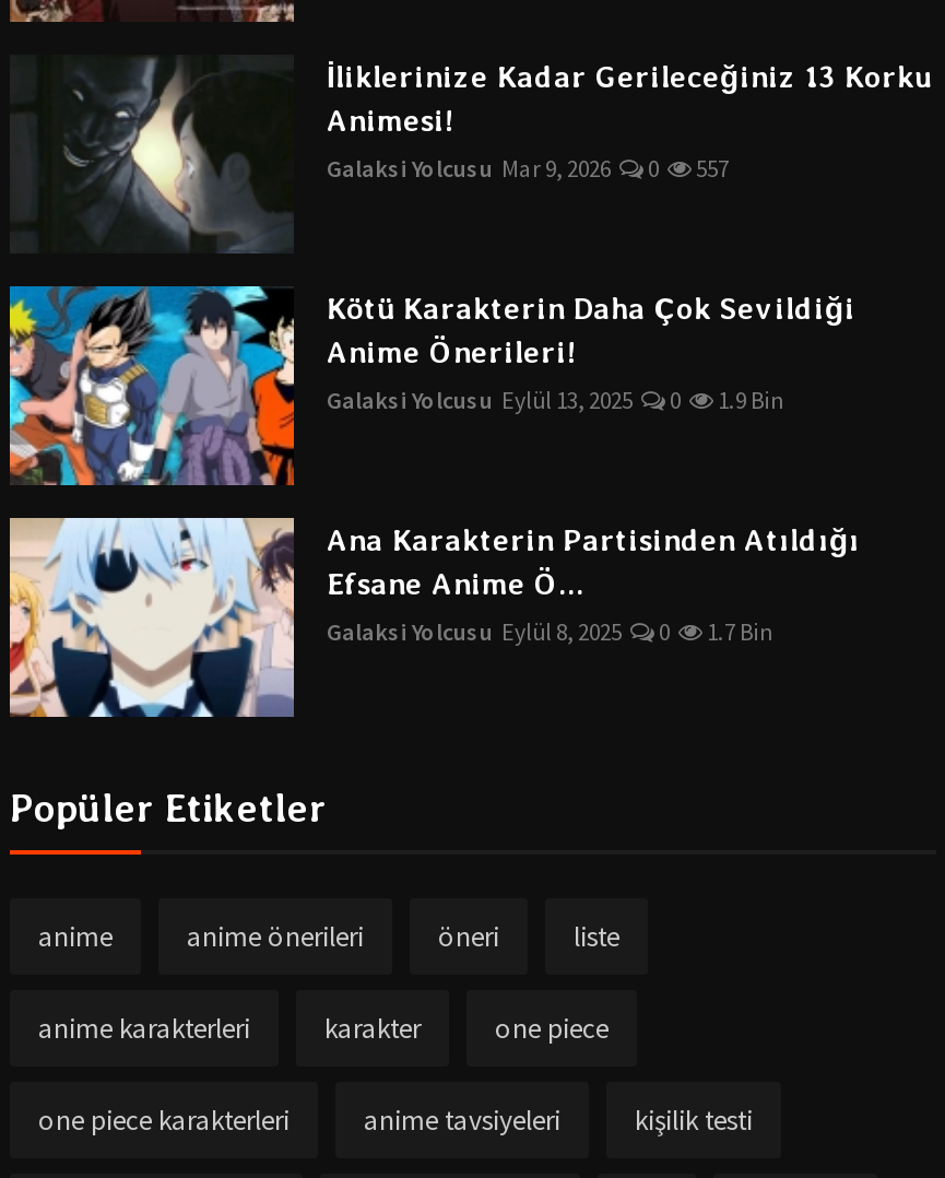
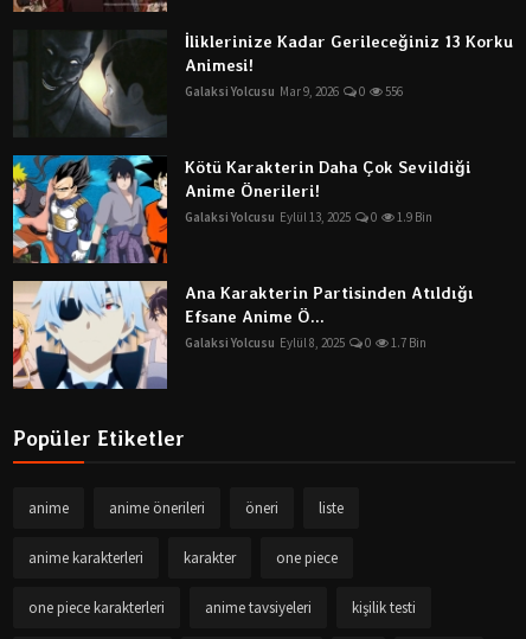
[327,154,729,185] Galaksi Yolcusu Mar 9, 2026 0 557 -> [185,84,403,100] Galaksi Yolcusu Mar 9, 2026 0 556

